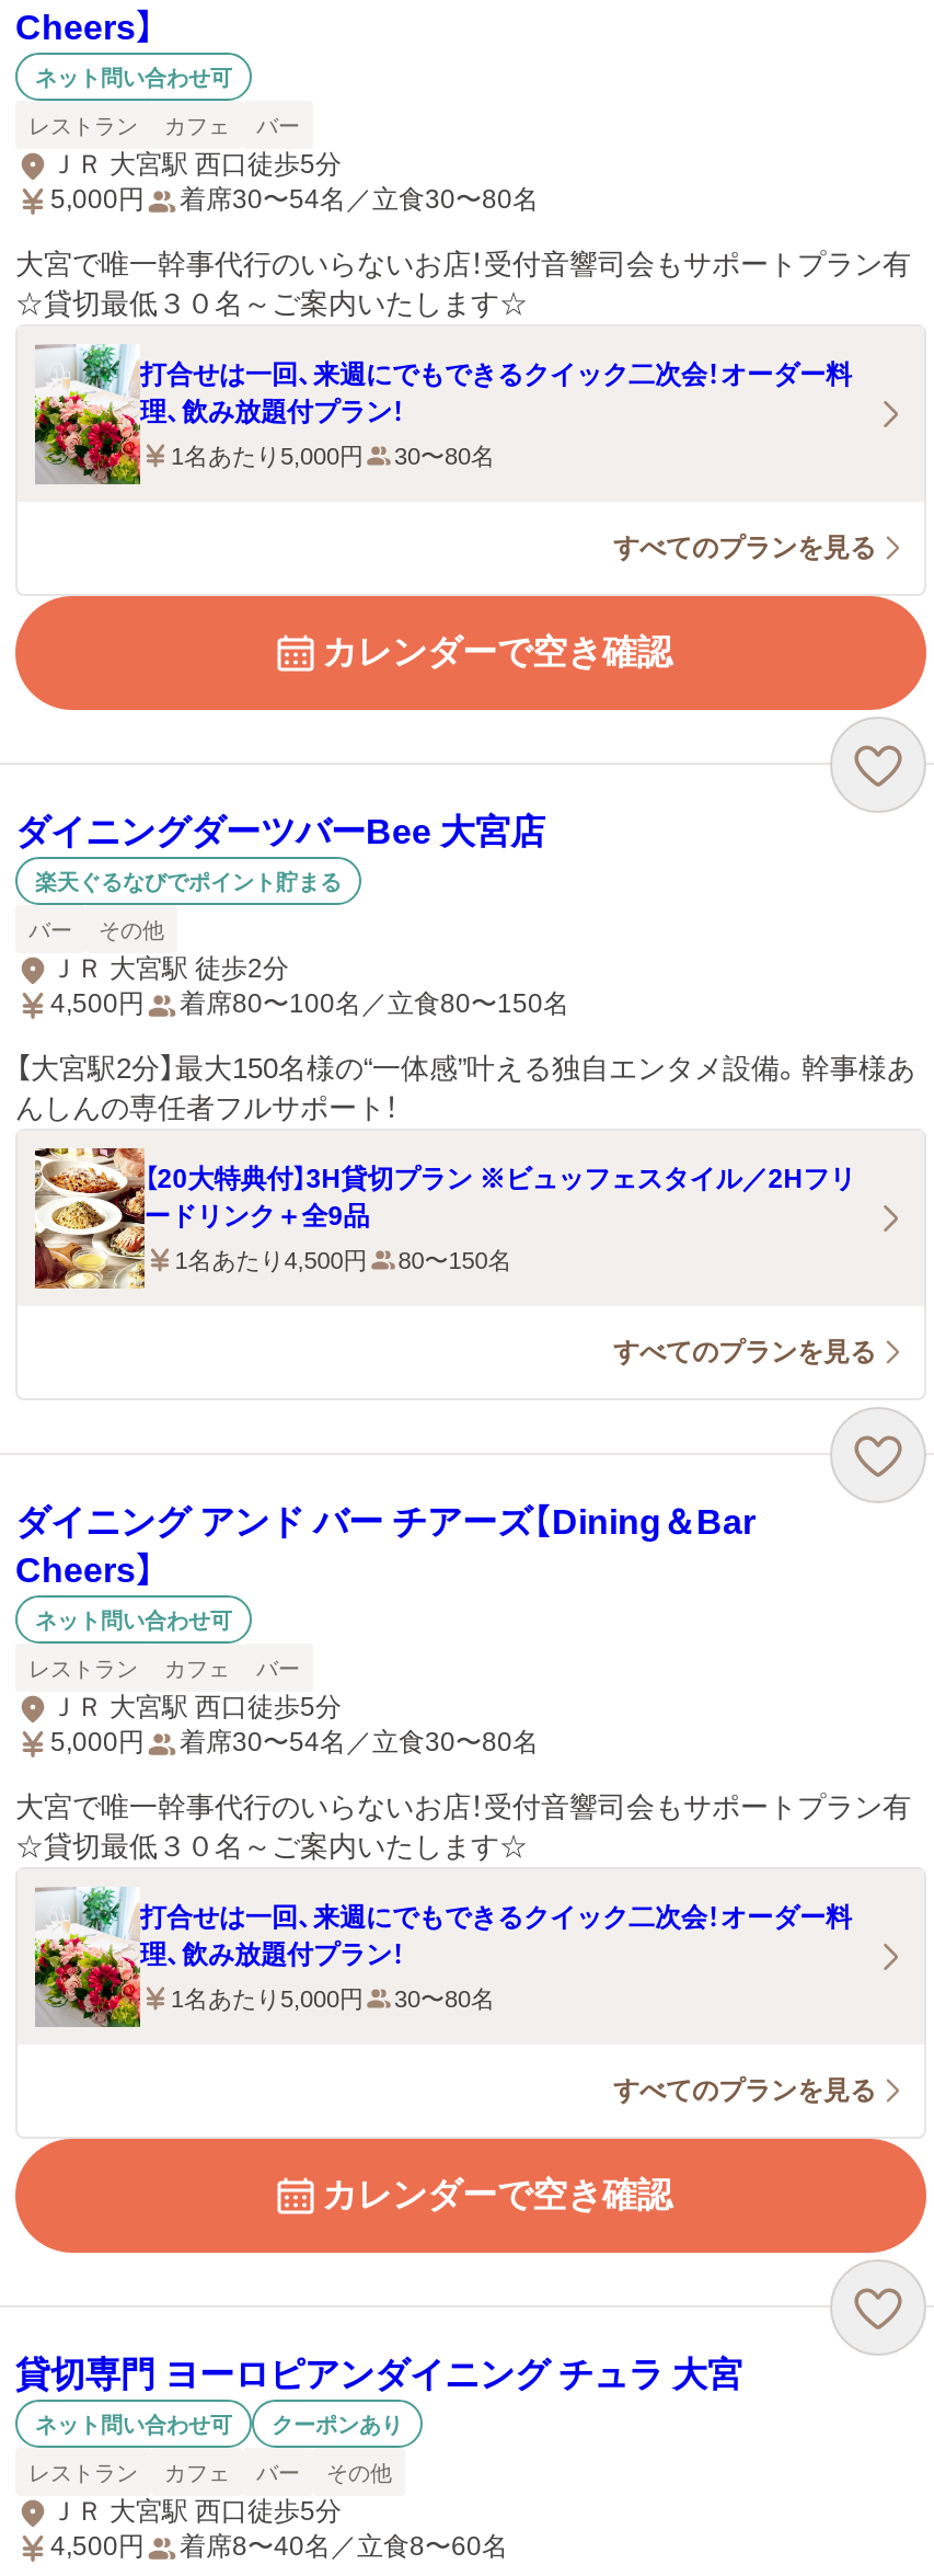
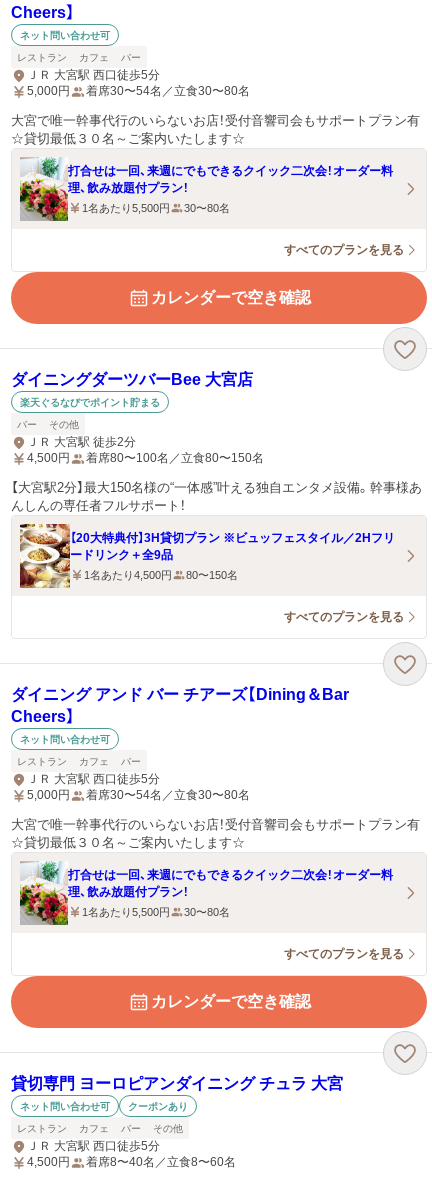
[171,443,495,469] 1名あたり5,000円 30〜80名 -> [82,202,230,214] 1名あたり5,500円 30〜80名
[171,1985,495,2012] 1名あたり5,000円 30〜80名 -> [82,906,230,918] 1名あたり5,500円 30〜80名

